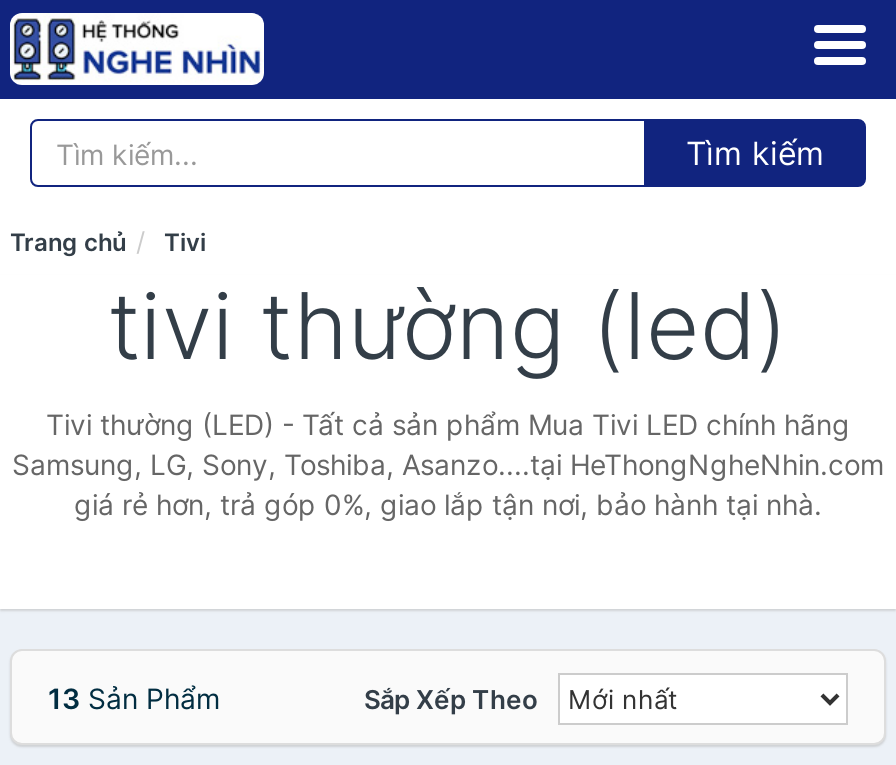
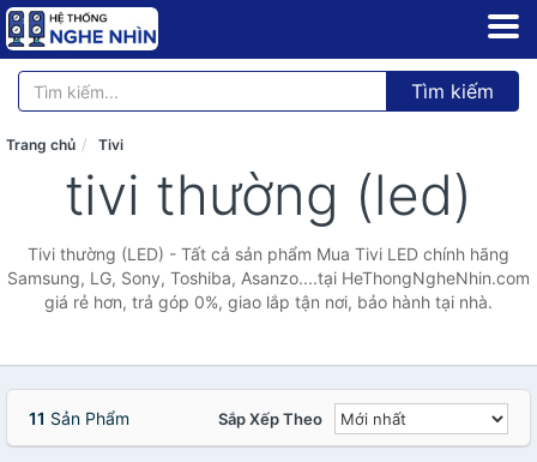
[48,681,220,715] 13 Sản Phẩm -> [29,408,129,428] 11 Sản Phẩm

